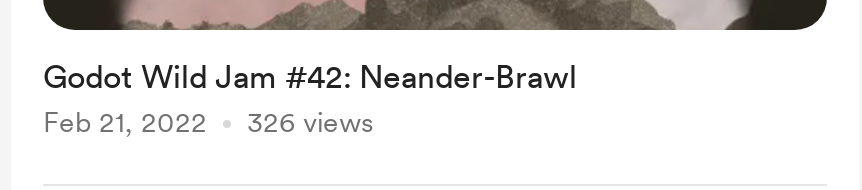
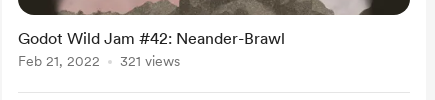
[43,106,373,138] Feb 21, 2022 326 views -> [18,53,180,69] Feb 21, 2022 321 views

